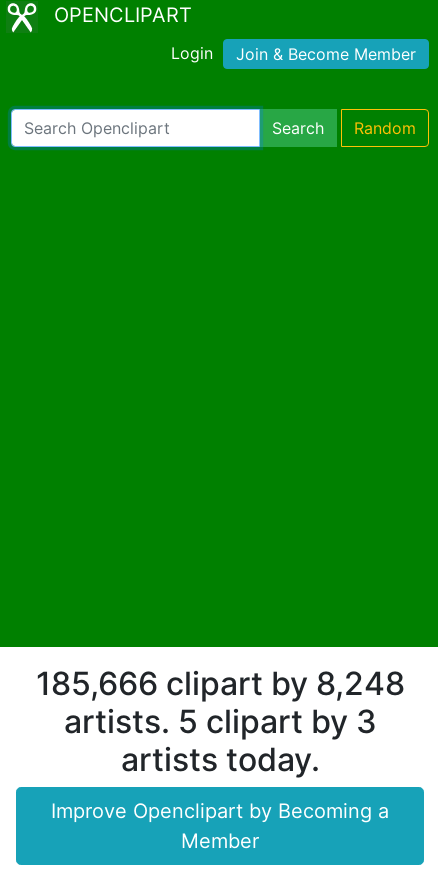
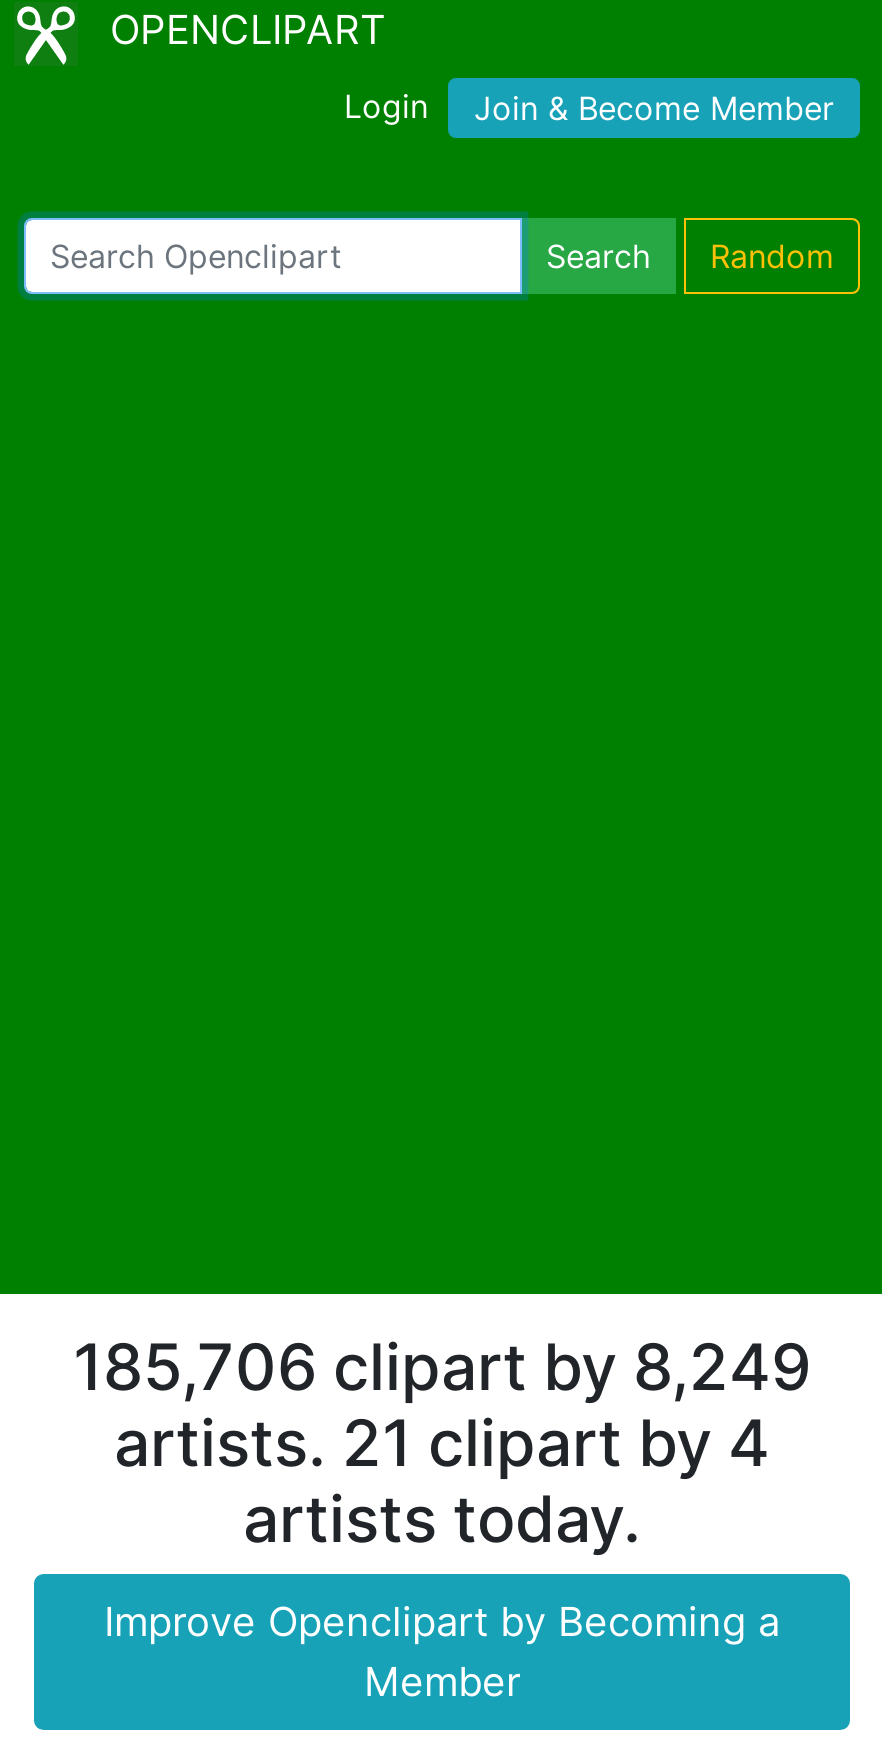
[35,663,404,702] 185,666 clipart by 8,248 -> [73,1327,811,1405] 185,706 clipart by 8,249
[63,701,376,740] artists. 5 clipart by 3 -> [114,1403,770,1481] artists. 21 clipart by 4

